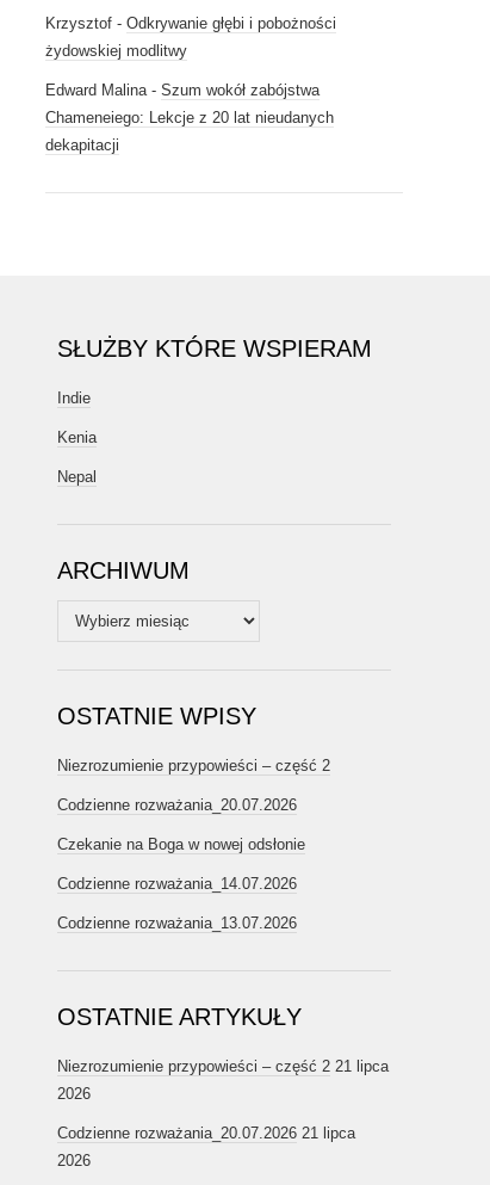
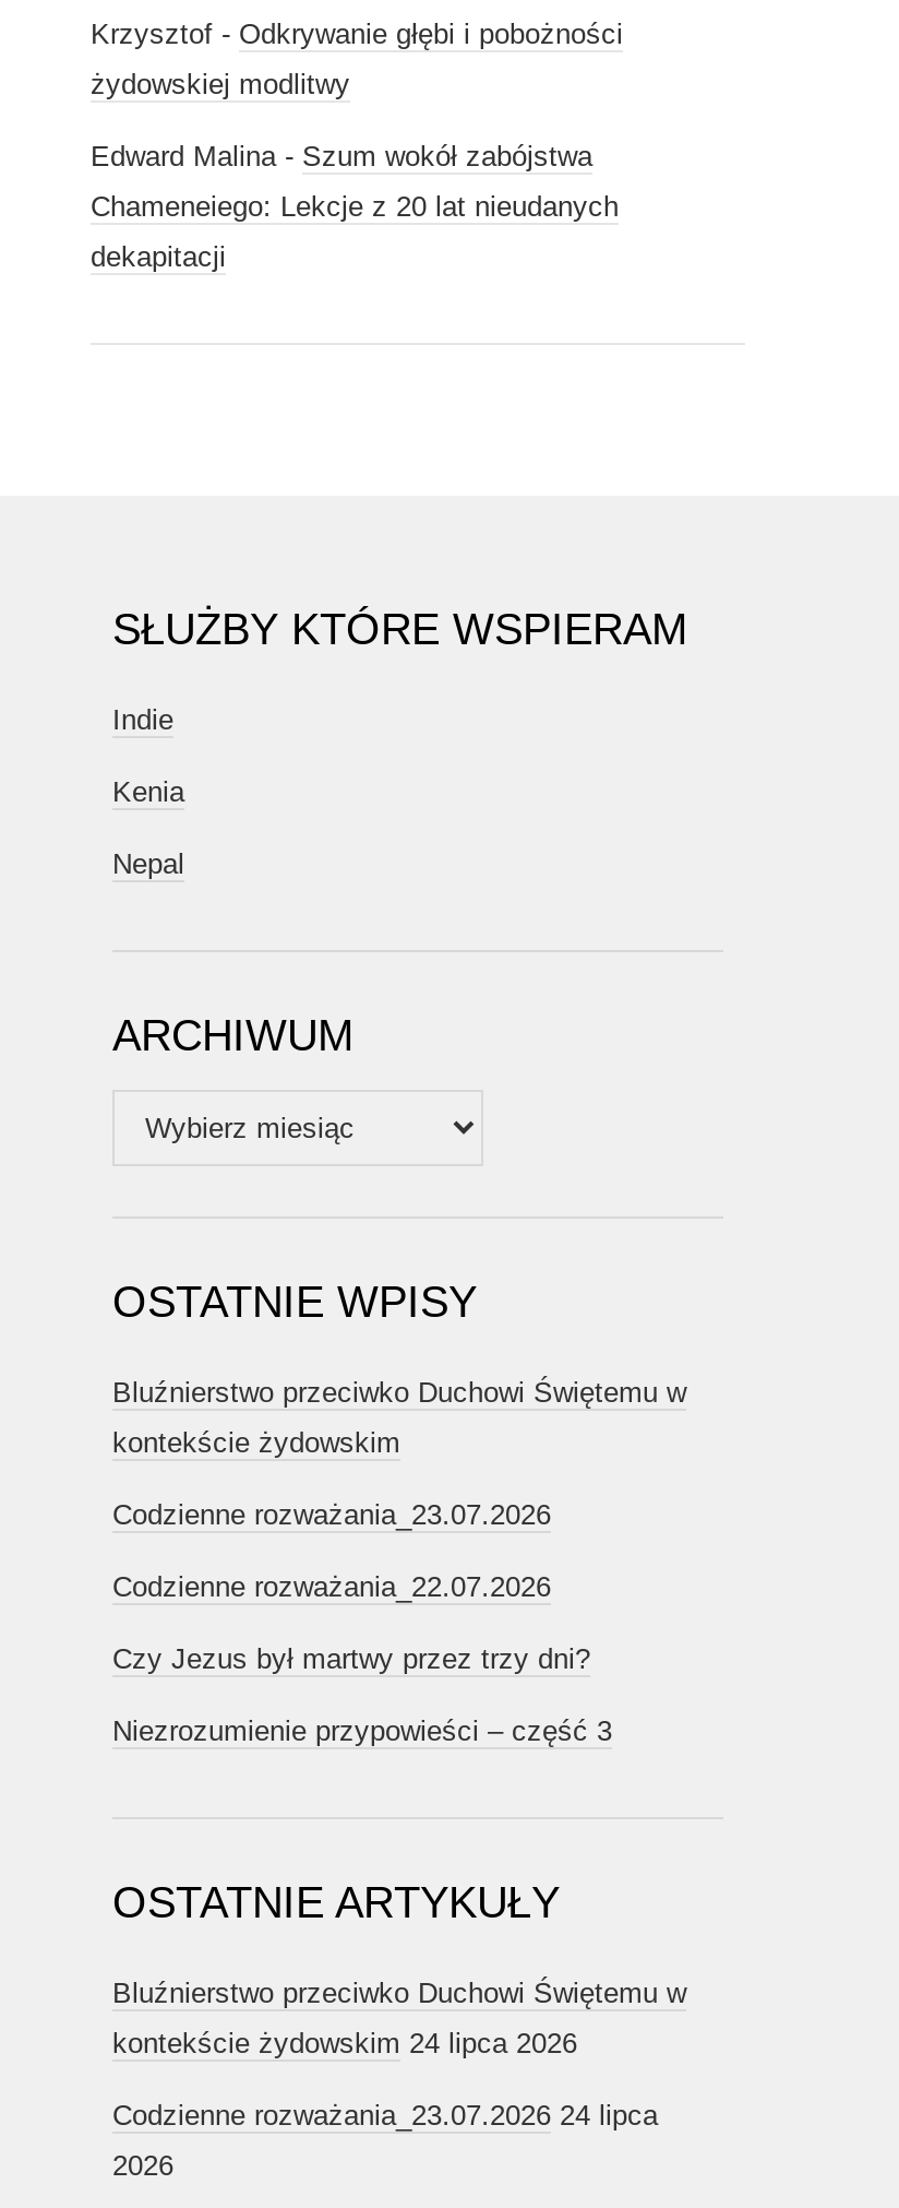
[57,757,330,932] Niezrozumienie przypowieści – część 2 | Codzienne rozważania_20.07.2026 | Czekanie na Boga w nowej odsłonie | Codzienne rozważania_14.07.2026 | Codzienne rozważania_13.07.2026 -> [112,1376,686,1748] Bluźnierstwo przeciwko Duchowi Świętemu w | kontekście żydowskim | Codzienne rozważania_23.07.2026 | Codzienne rozważania_22.07.2026 | Czy Jezus był martwy przez trzy dni? | Niezrozumienie przypowieści – część 3
[57,1058,389,1075] Niezrozumienie przypowieści – część 2 21 lipca -> [112,1977,686,2010] Bluźnierstwo przeciwko Duchowi Świętemu w
[57,1085,91,1103] 2026 -> [112,2027,577,2060] kontekście żydowskim 24 lipca 2026
[57,1124,355,1142] Codzienne rozważania_20.07.2026 21 lipca -> [112,2099,658,2132] Codzienne rozważania_23.07.2026 24 lipca

